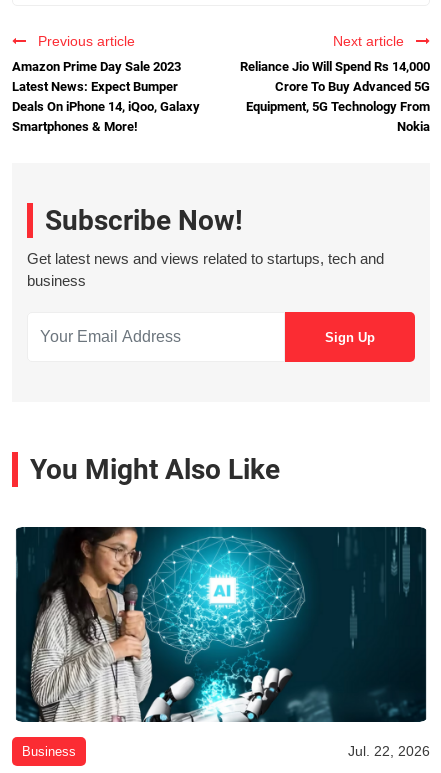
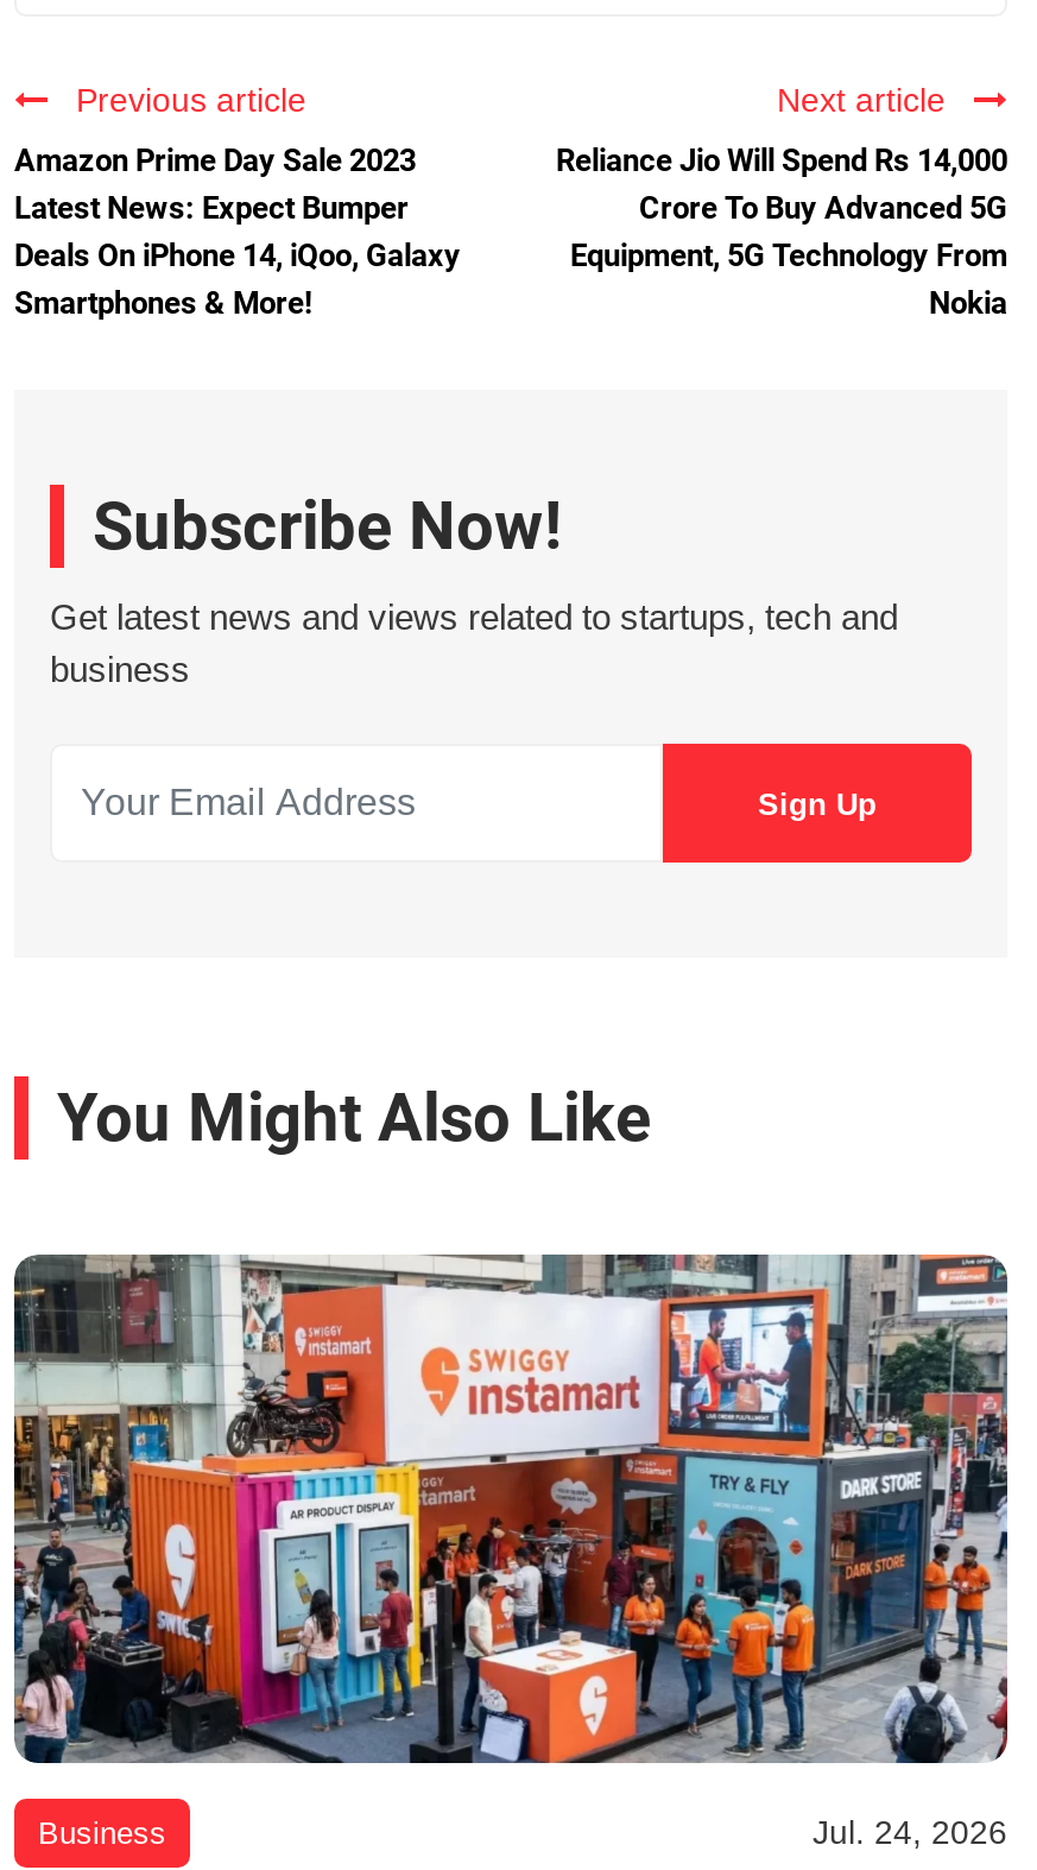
[12,526,430,759] [image] | Jul. 22, 2026 -> [12,1252,1010,1851] [image] | Jul. 24, 2026

